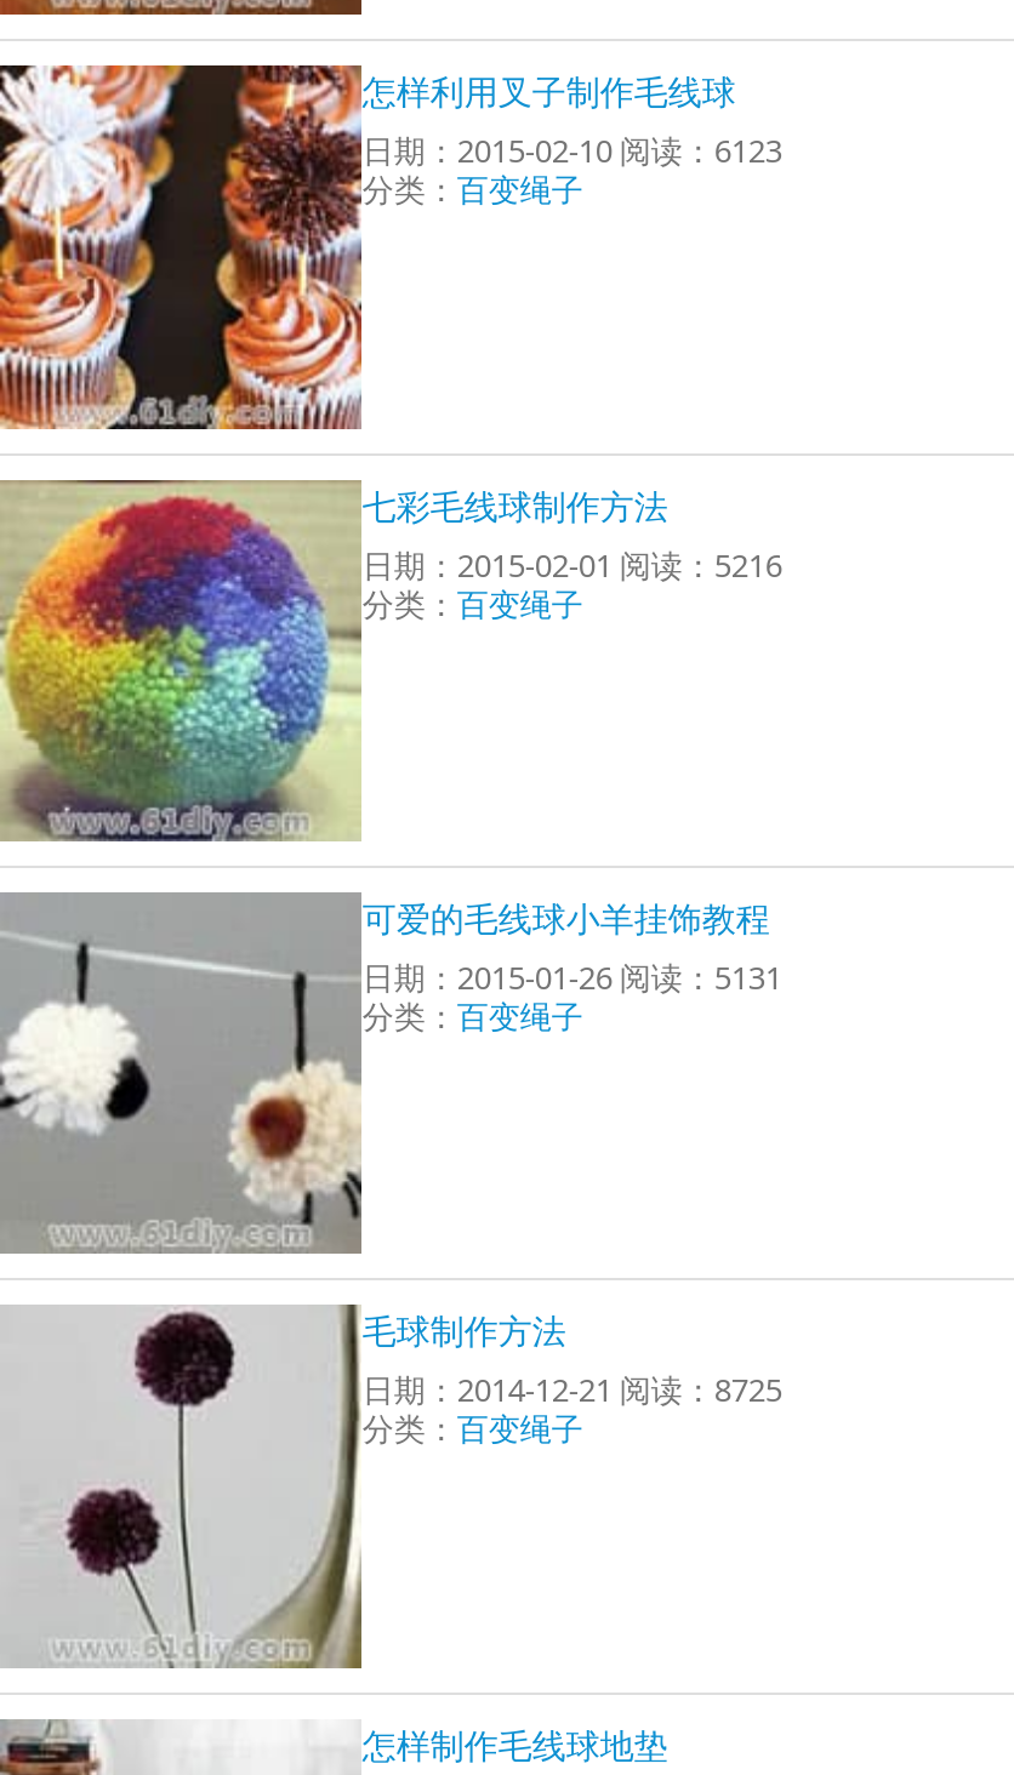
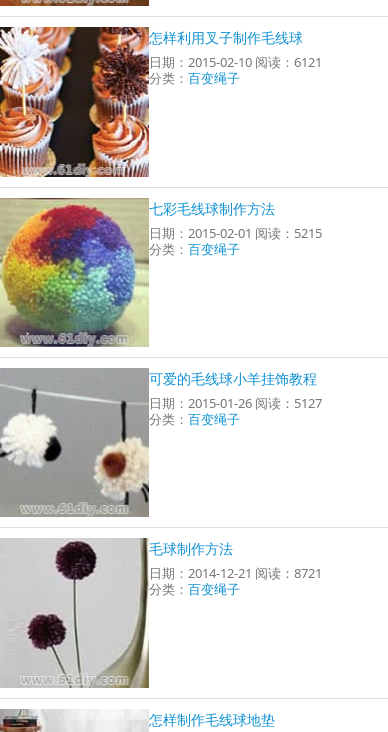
[362,130,782,173] 日期：2015-02-10 阅读：6123 -> [149,53,322,71] 日期：2015-02-10 阅读：6121
[362,543,782,586] 日期：2015-02-01 阅读：5216 -> [149,224,322,242] 日期：2015-02-01 阅读：5215
[362,956,782,999] 日期：2015-01-26 阅读：5131 -> [149,394,322,412] 日期：2015-01-26 阅读：5127
[362,1369,782,1412] 日期：2014-12-21 阅读：8725 -> [149,564,322,582] 日期：2014-12-21 阅读：8721

